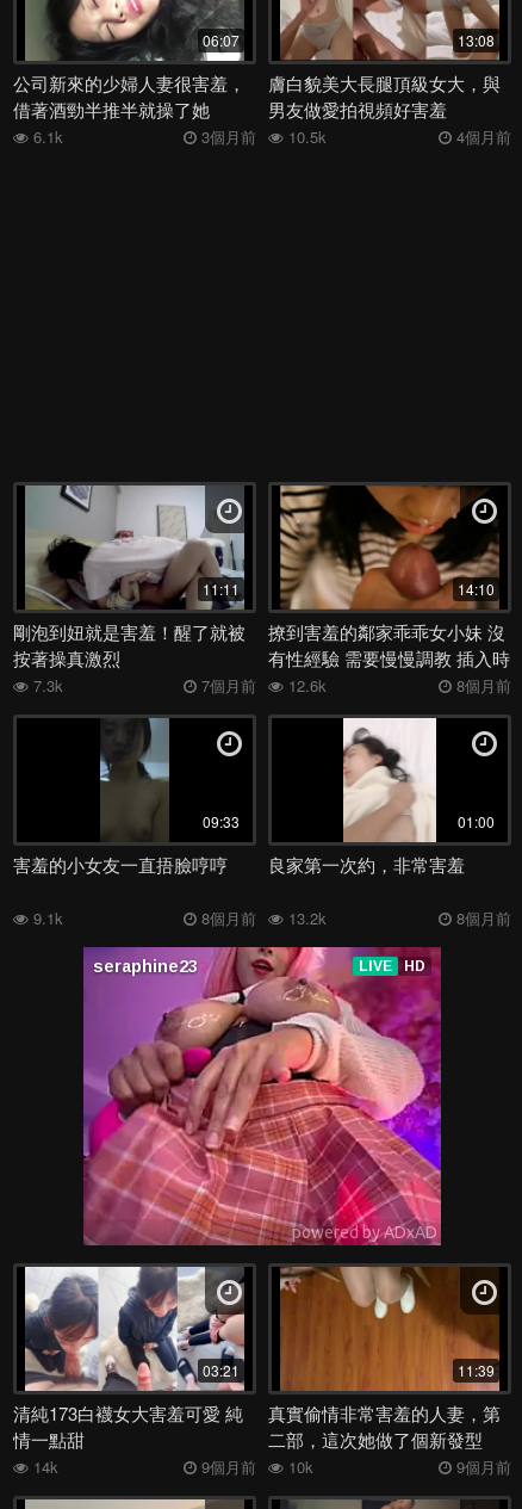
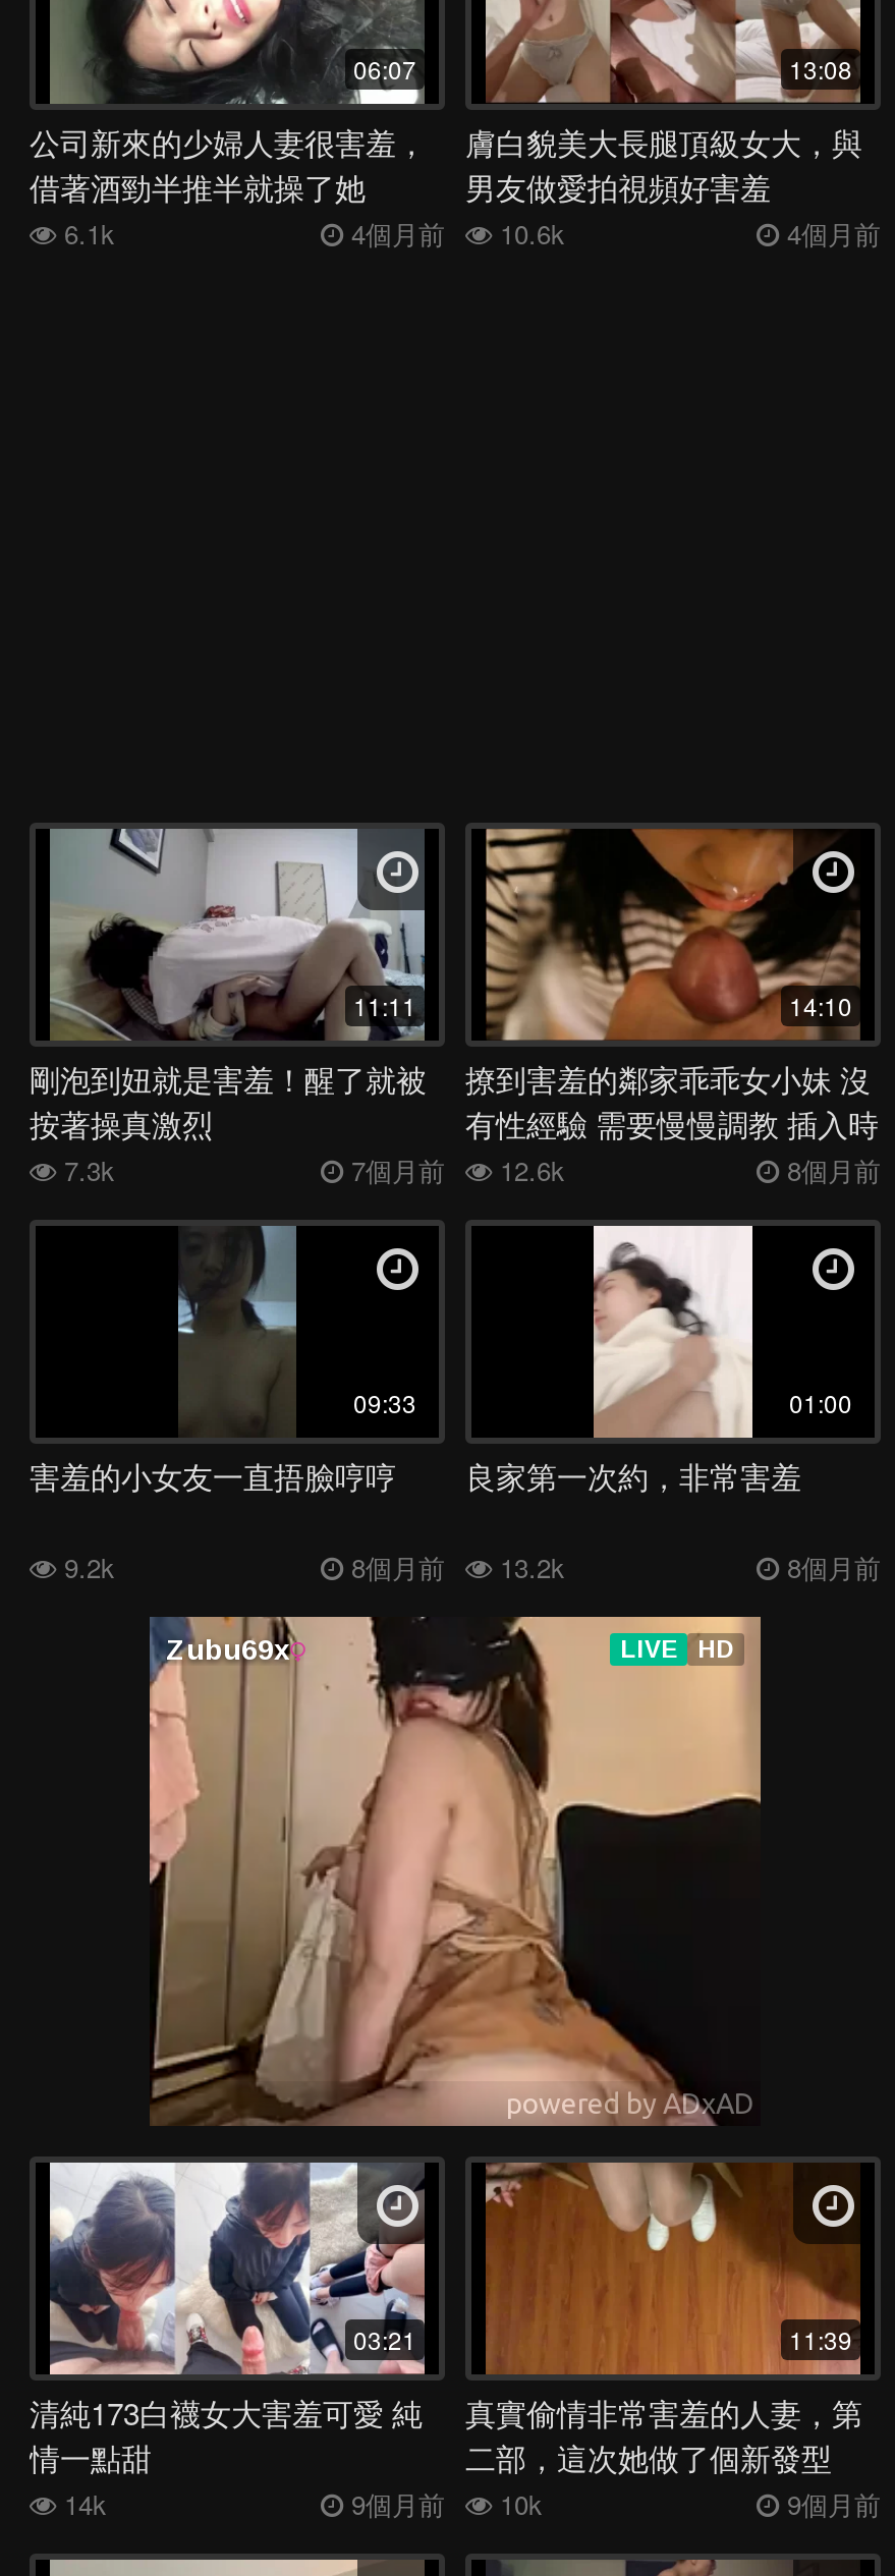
[201,126,256,148] 3個月前 -> [351,214,445,253] 4個月前
[284,126,327,148] 10.5k -> [492,214,565,253] 10.6k
[29,907,63,930] 9.1k -> [56,1548,115,1587] 9.2k
[82,946,442,1247] [image] -> [148,1615,763,2128] [image]

